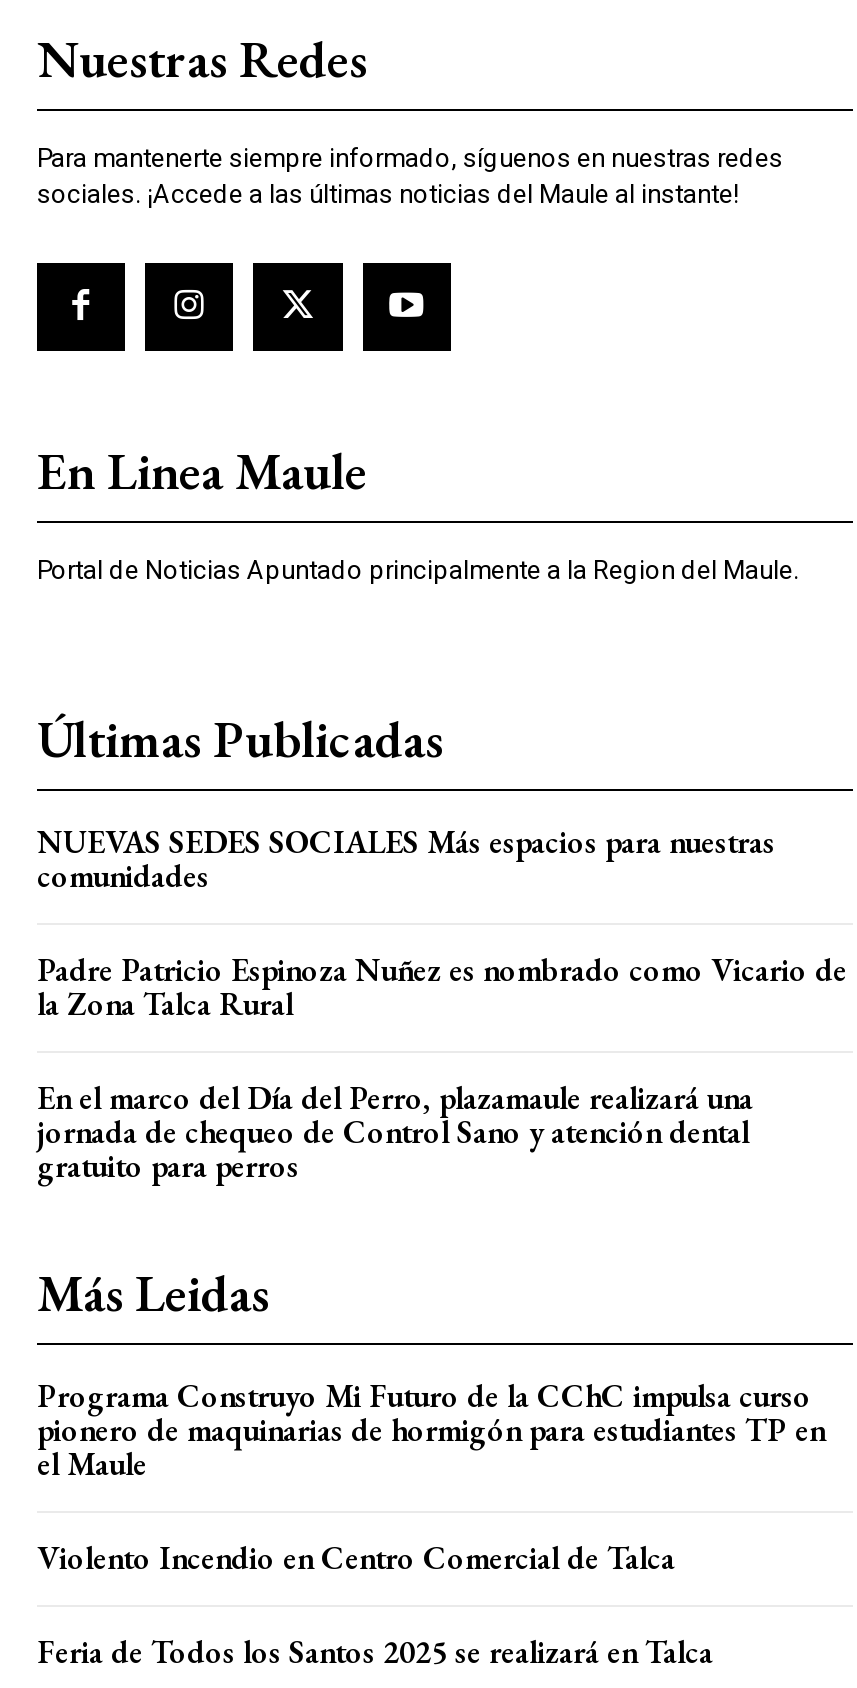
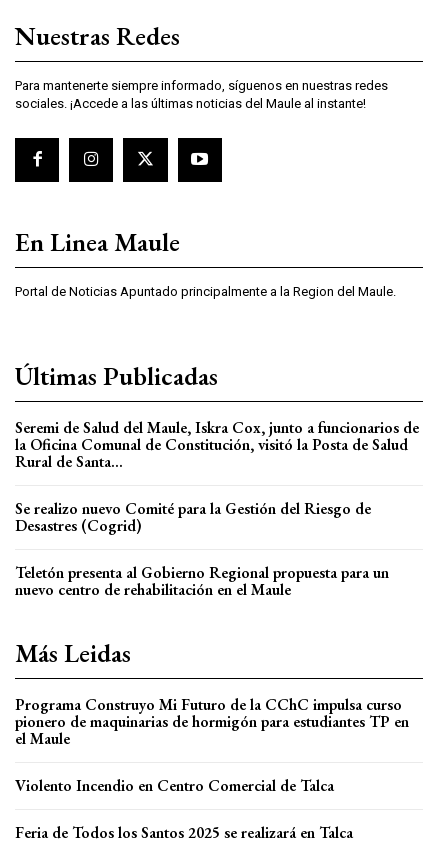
[37,821,775,897] NUEVAS SEDES SOCIALES Más espacios para nuestras | comunidades -> [15,417,419,472] Seremi de Salud del Maule, Iskra Cox, junto a funcionarios de | la Oficina Comunal de Constitución, visitó la Posta de Salud | Rural de Santa...
[37,949,847,1025] Padre Patricio Espinoza Nuñez es nombrado como Vicario de | la Zona Talca Rural -> [15,498,371,536] Se realizo nuevo Comité para la Gestión del Riesgo de | Desastres (Cogrid)
[37,1077,753,1187] En el marco del Día del Perro, plazamaule realizará una | jornada de chequeo de Control Sano y atención dental | gratuito para perros -> [15,562,389,600] Teletón presenta al Gobierno Regional propuesta para un | nuevo centro de rehabilitación en el Maule

